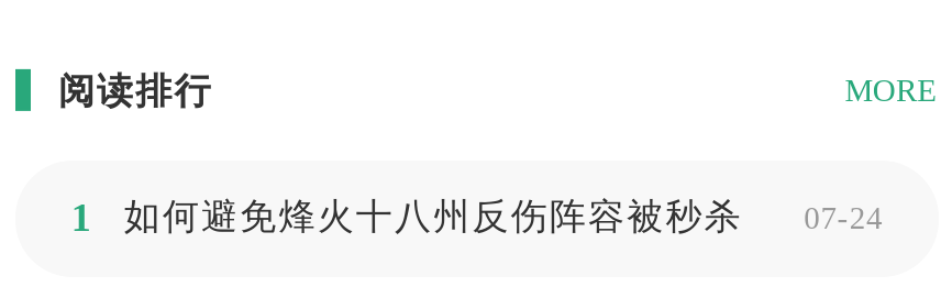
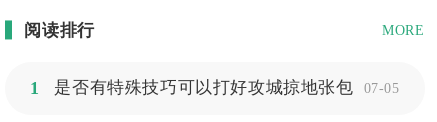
[124,196,883,238] 如何避免烽火十八州反伤阵容被秒杀 | 07-24 -> [54,78,400,97] 是否有特殊技巧可以打好攻城掠地张包 | 07-05

